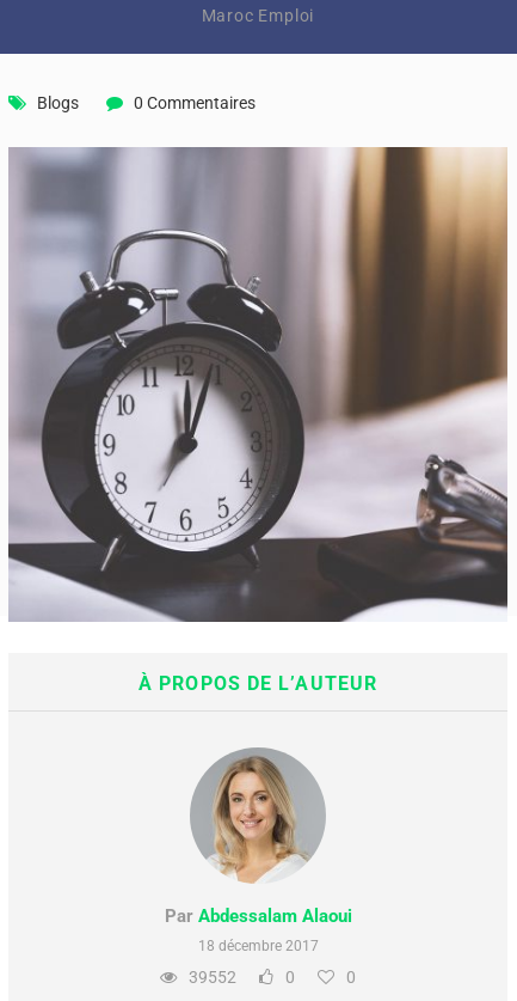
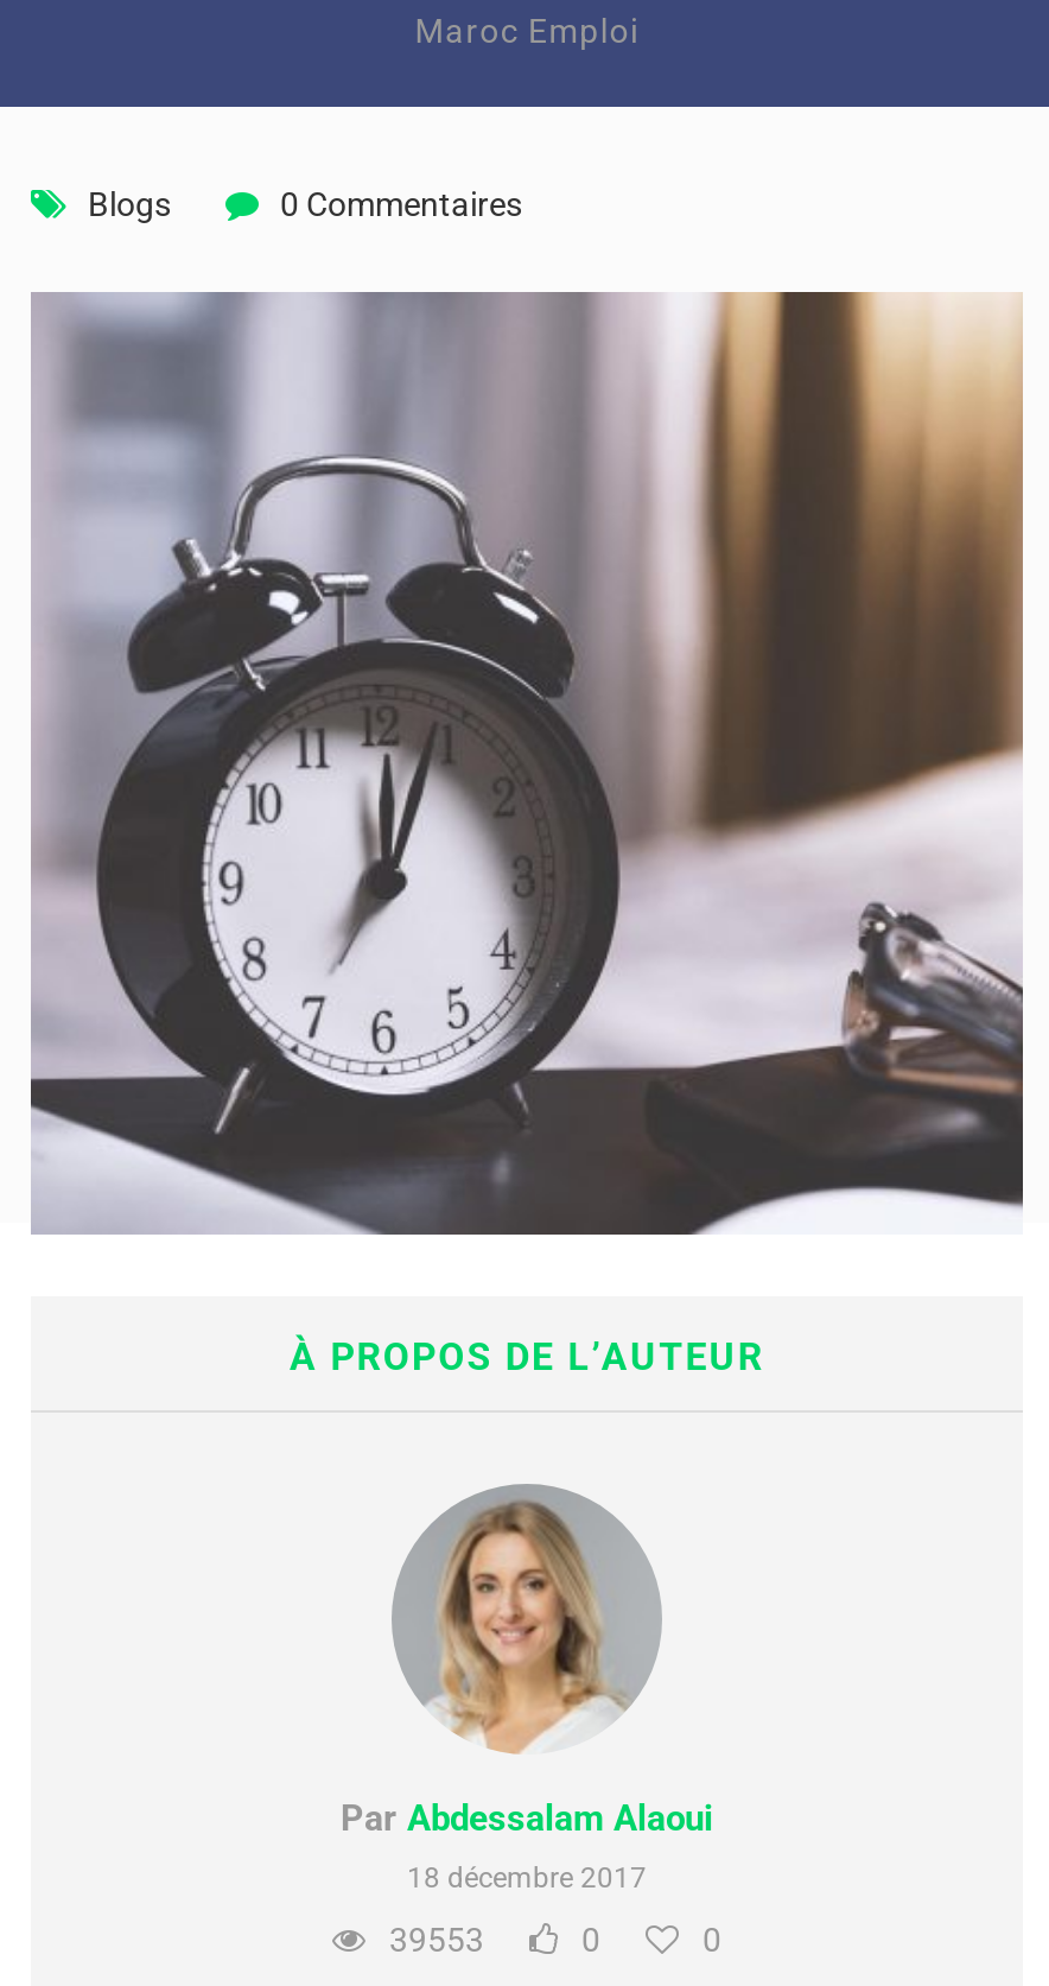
[189,967,236,986] 39552 -> [389,1920,484,1958] 39553

